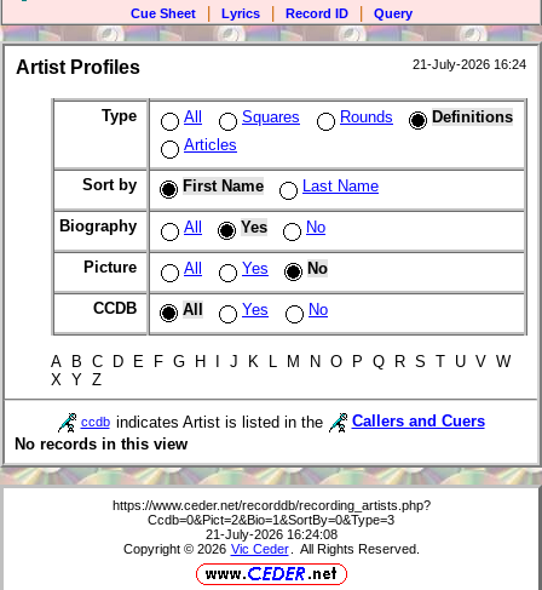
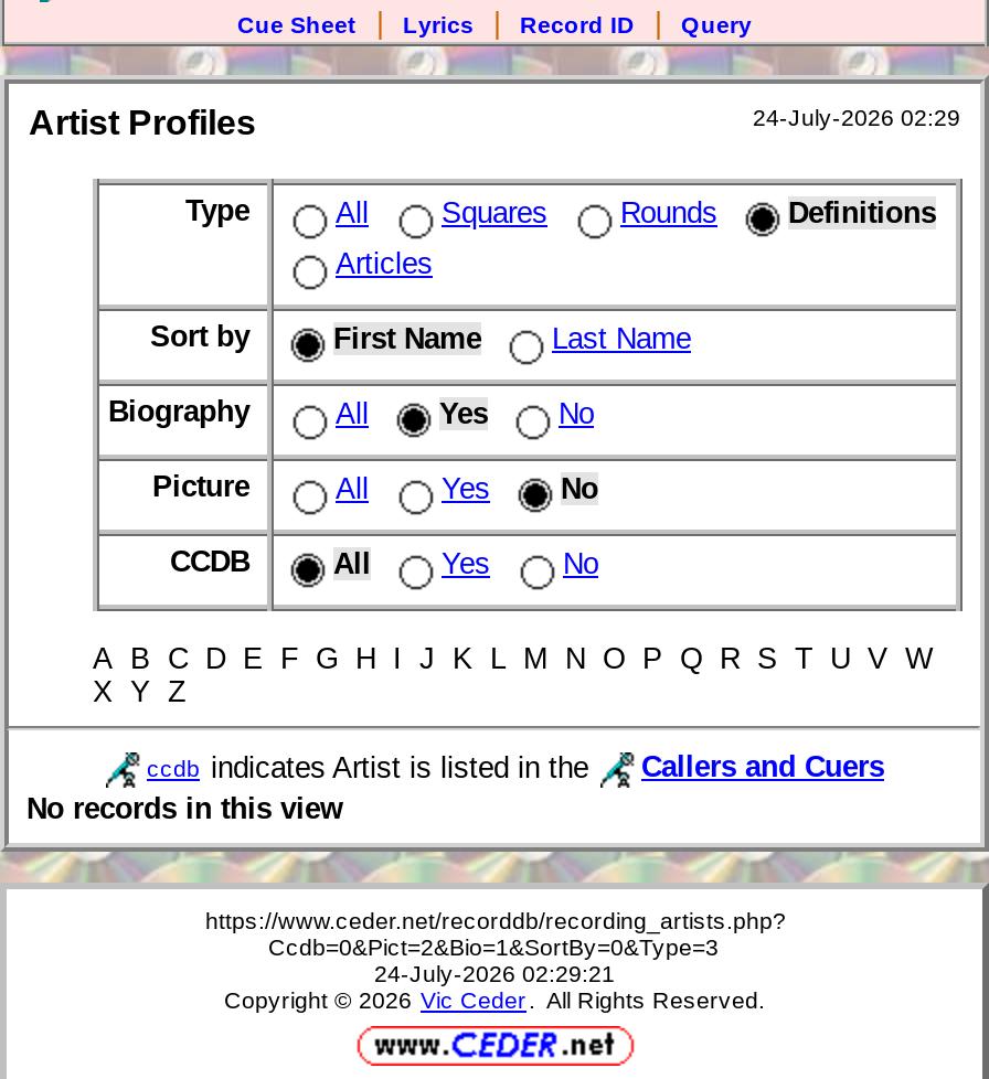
[413,57,526,72] 21-July-2026 16:24 -> [753,104,960,131] 24-July-2026 02:29
[205,527,337,541] 21-July-2026 16:24:08 -> [374,959,615,986] 24-July-2026 02:29:21

